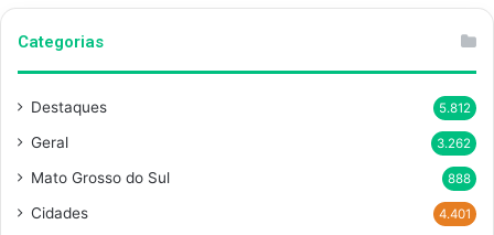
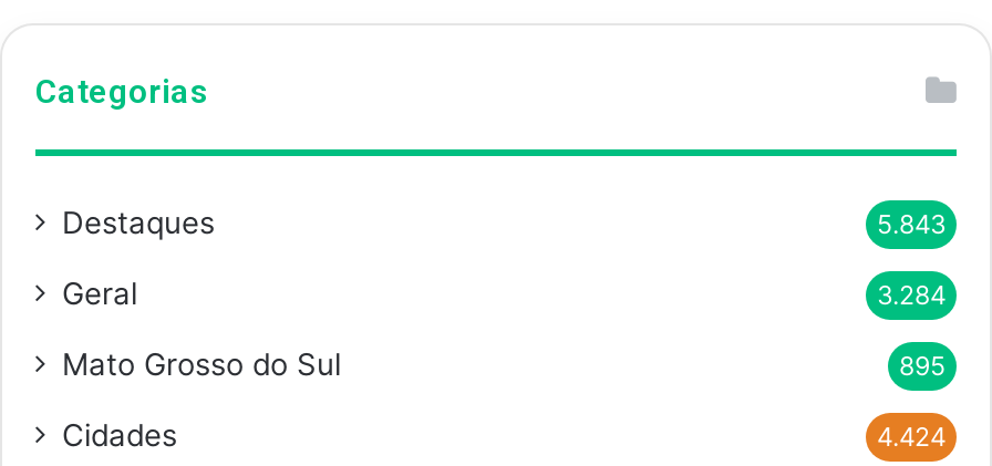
[439,100,471,116] 5.812 -> [877,209,945,240] 5.843
[437,135,471,151] 3.262 -> [877,279,945,310] 3.284
[448,171,471,186] 888 -> [899,350,945,381] 895
[439,206,471,221] 4.401 -> [877,421,945,452] 4.424

